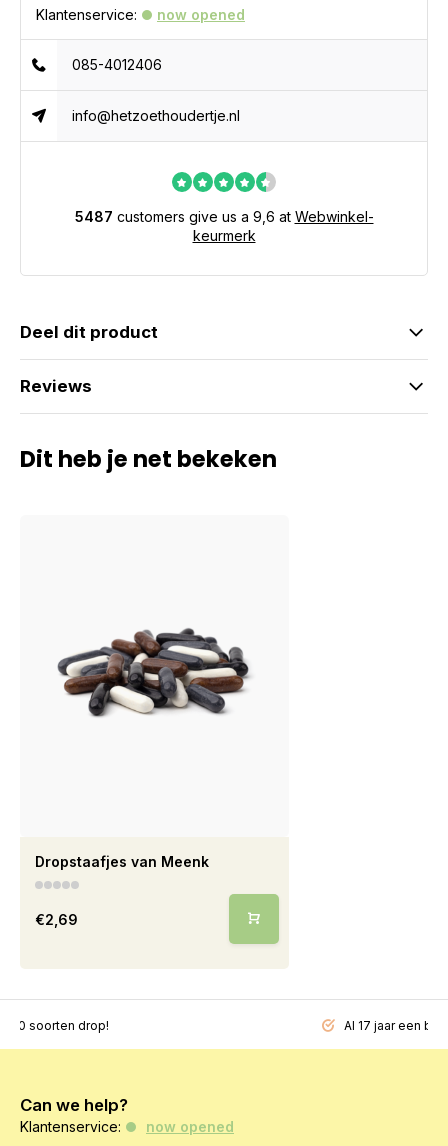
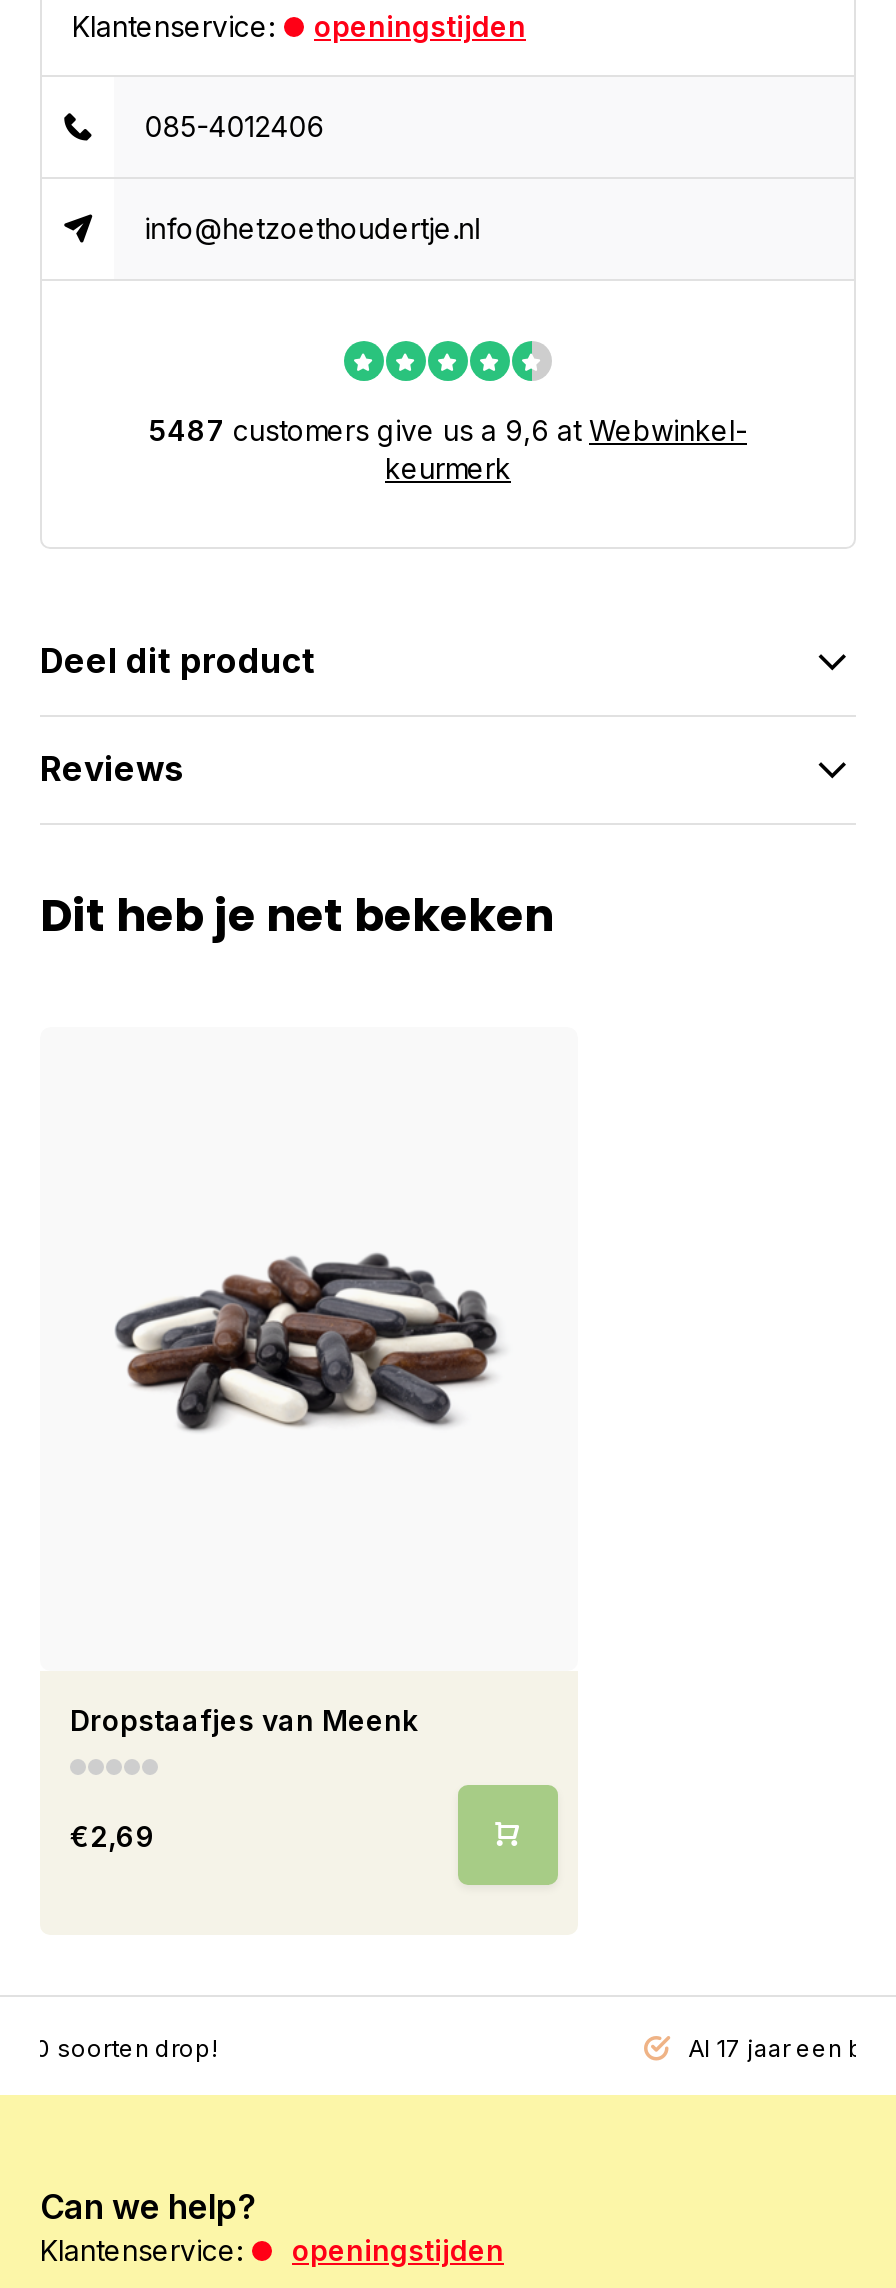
[157,6,245,23] now opened -> [314,9,526,43] openingstijden
[146,1118,234,1135] now opened -> [292,2234,504,2268] openingstijden

